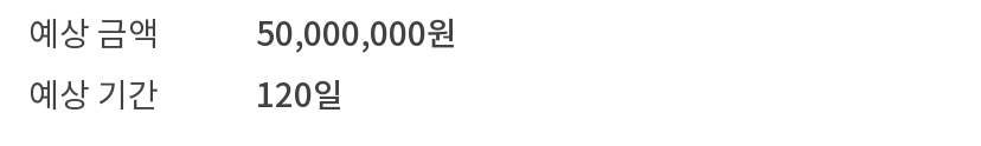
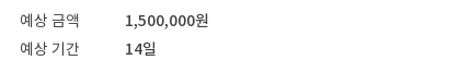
[256,13,457,55] 50,000,000원 -> [125,11,209,31] 1,500,000원
[256,74,344,117] 120일 -> [125,39,157,59] 14일

